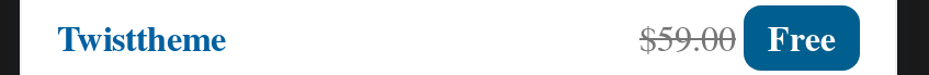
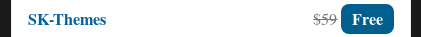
[57,11,736,63] Twisttheme | $59.00 -> [28,6,337,30] SK-Themes | $59

